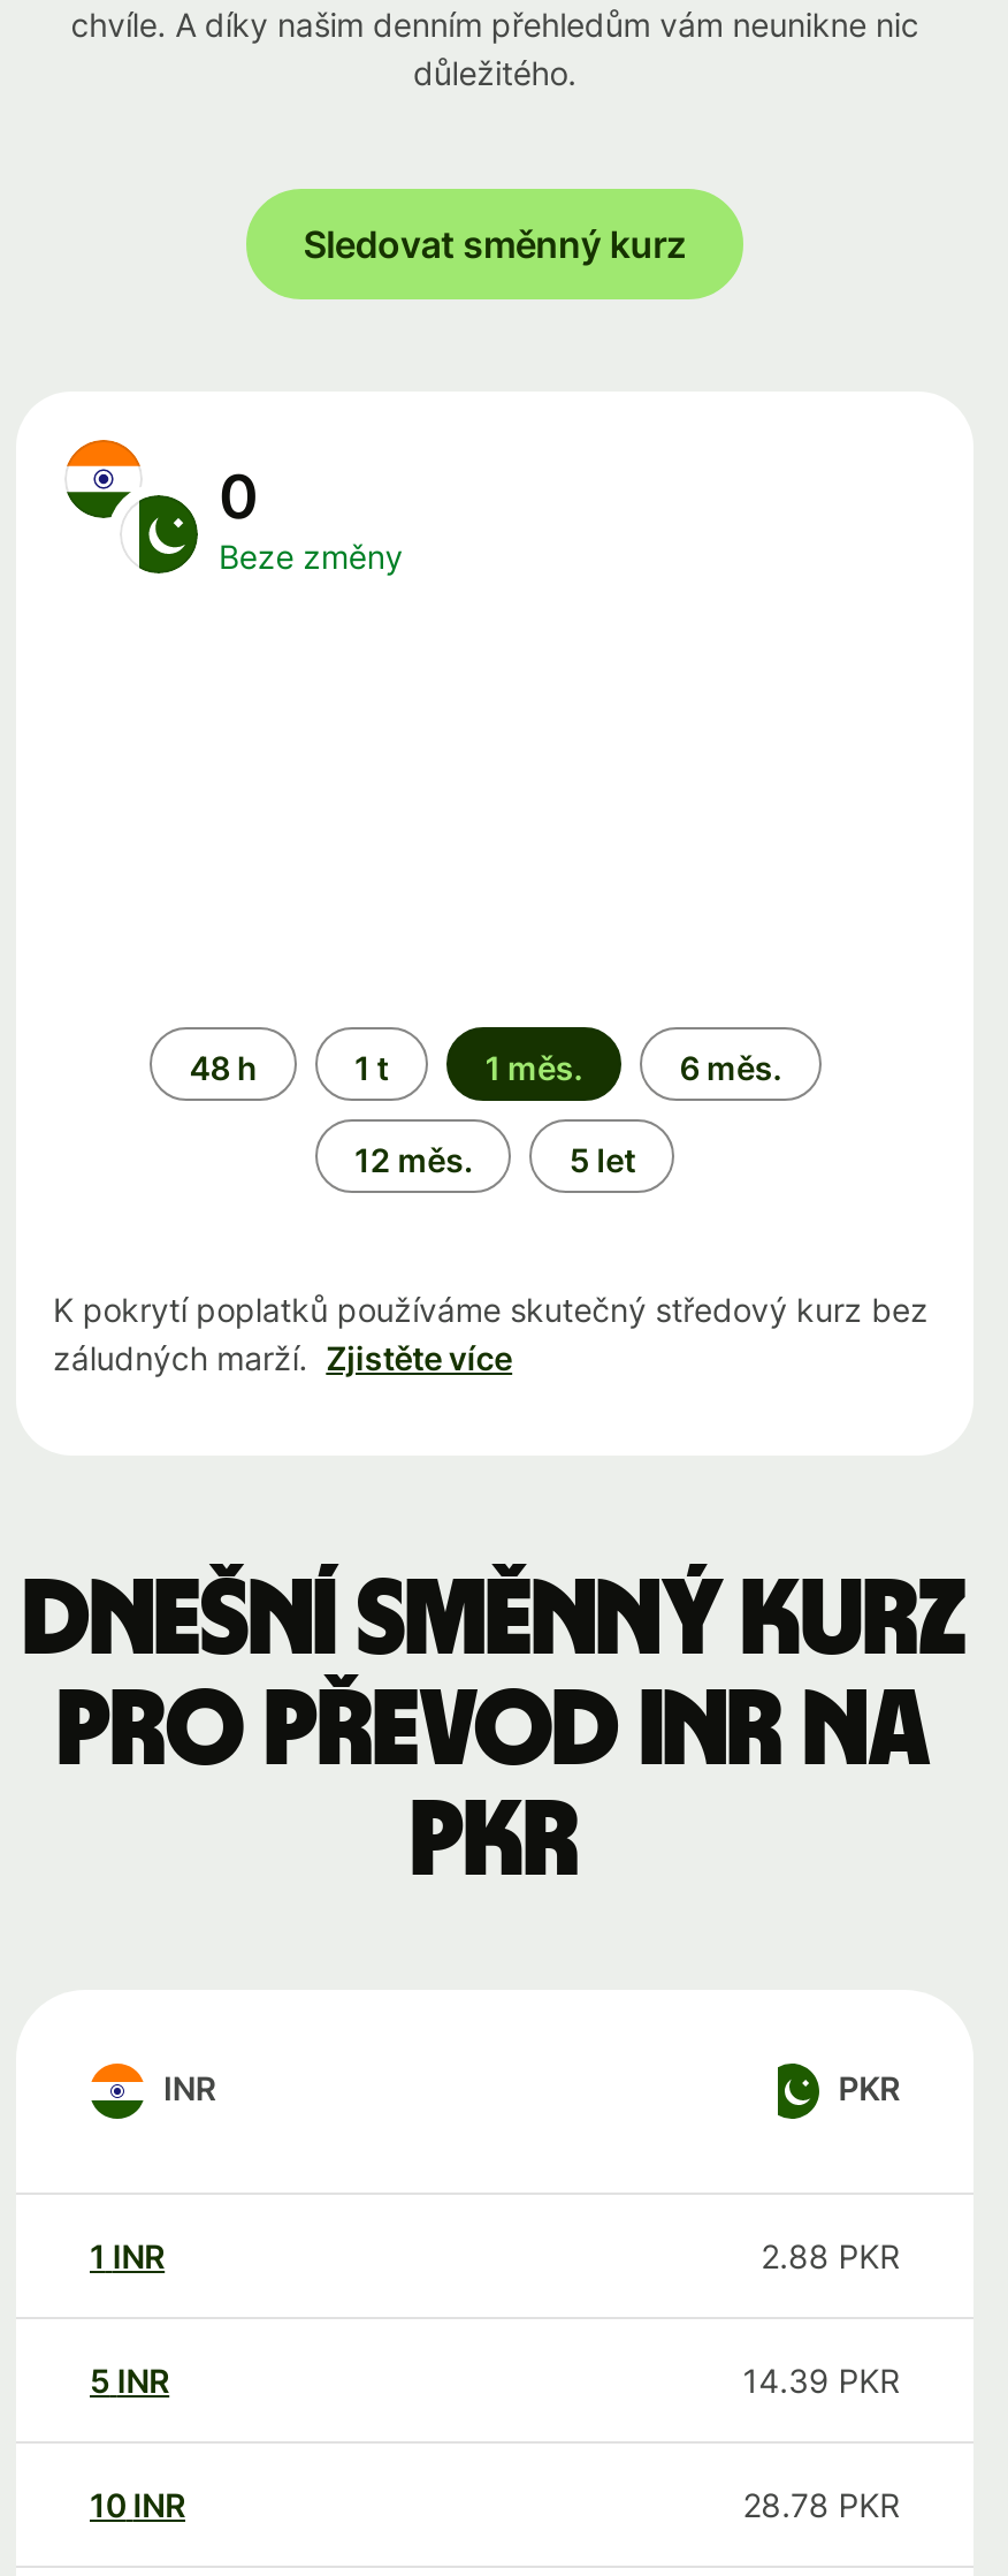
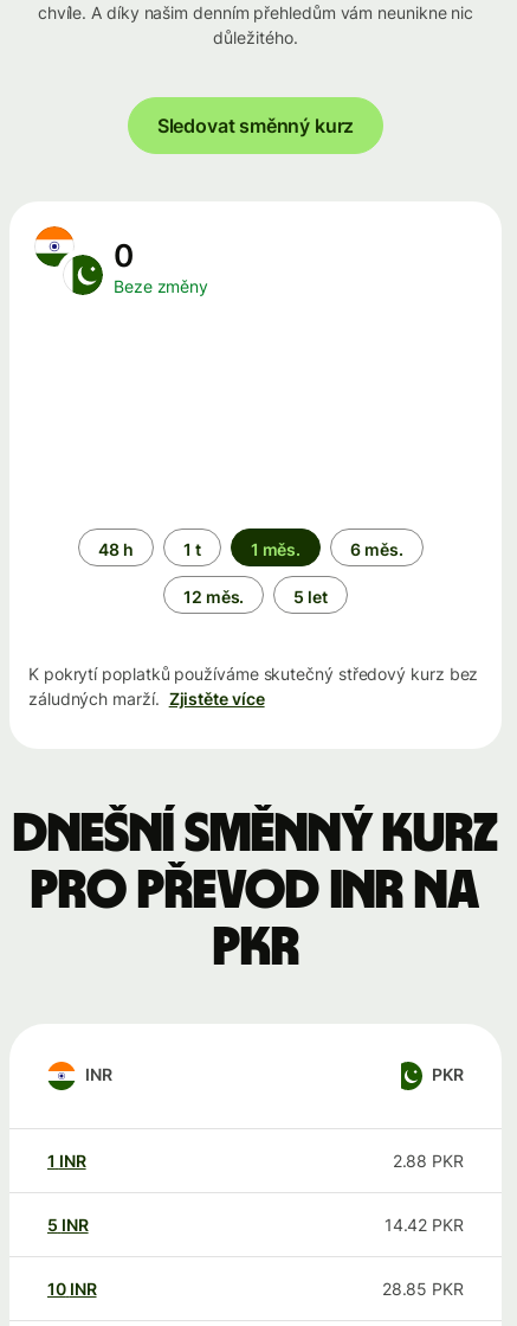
[743,2361,900,2400] 14.39 PKR -> [384,1215,464,1235] 14.42 PKR
[743,2485,900,2524] 28.78 PKR -> [382,1279,464,1299] 28.85 PKR

